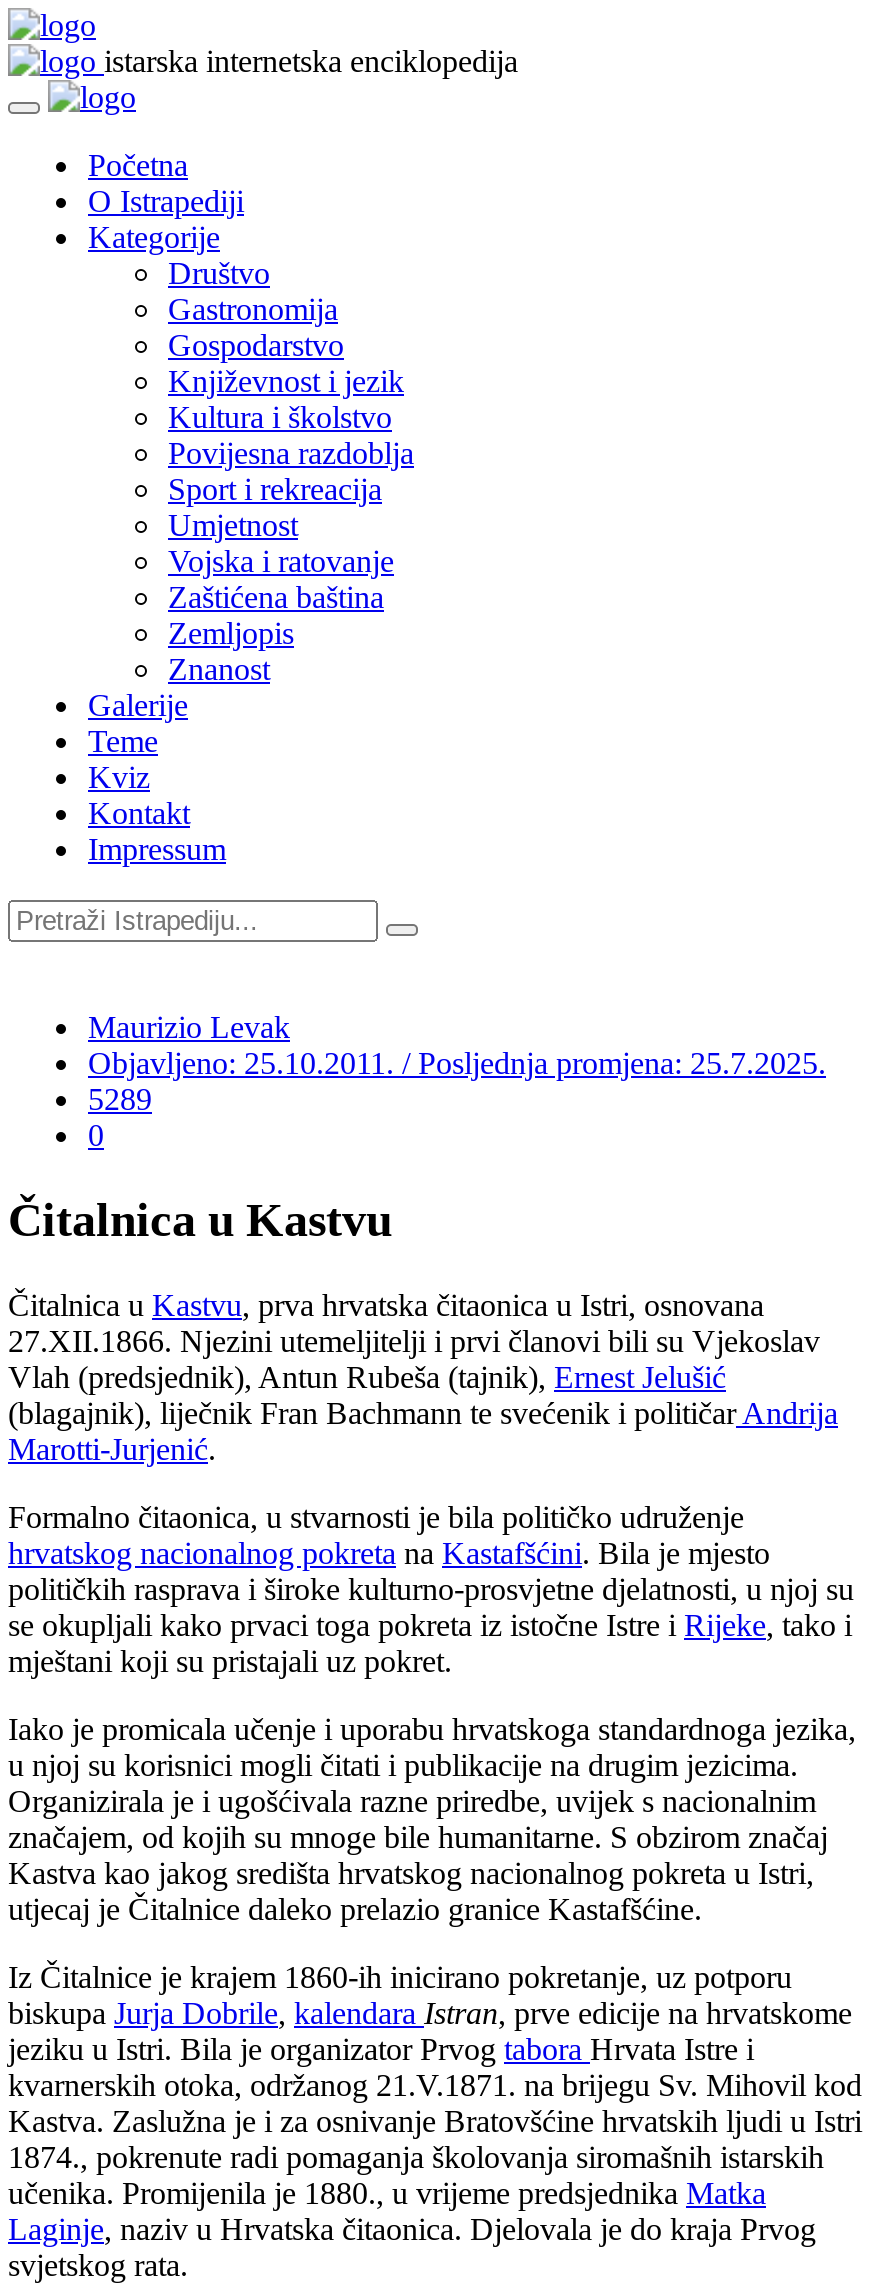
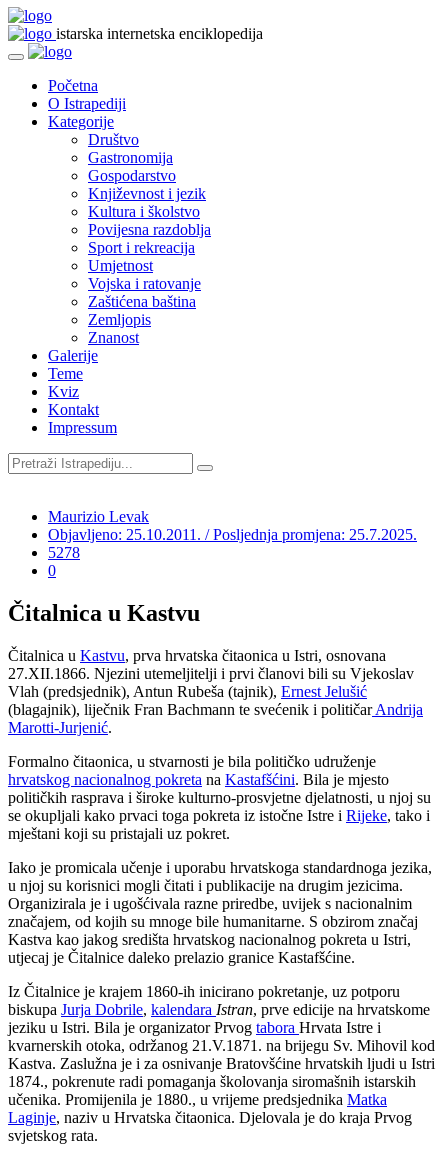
[88,1082,152,1116] 5289 -> [48,544,80,561] 5278

